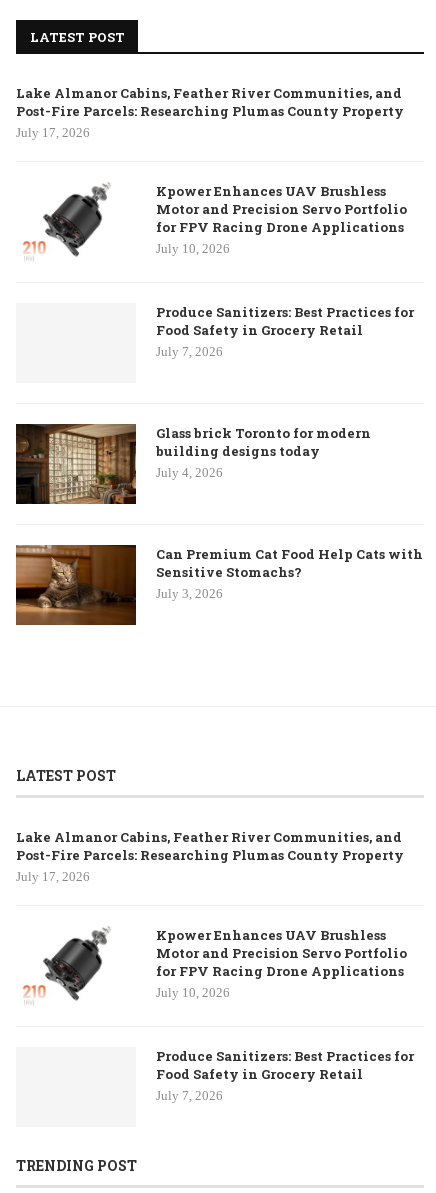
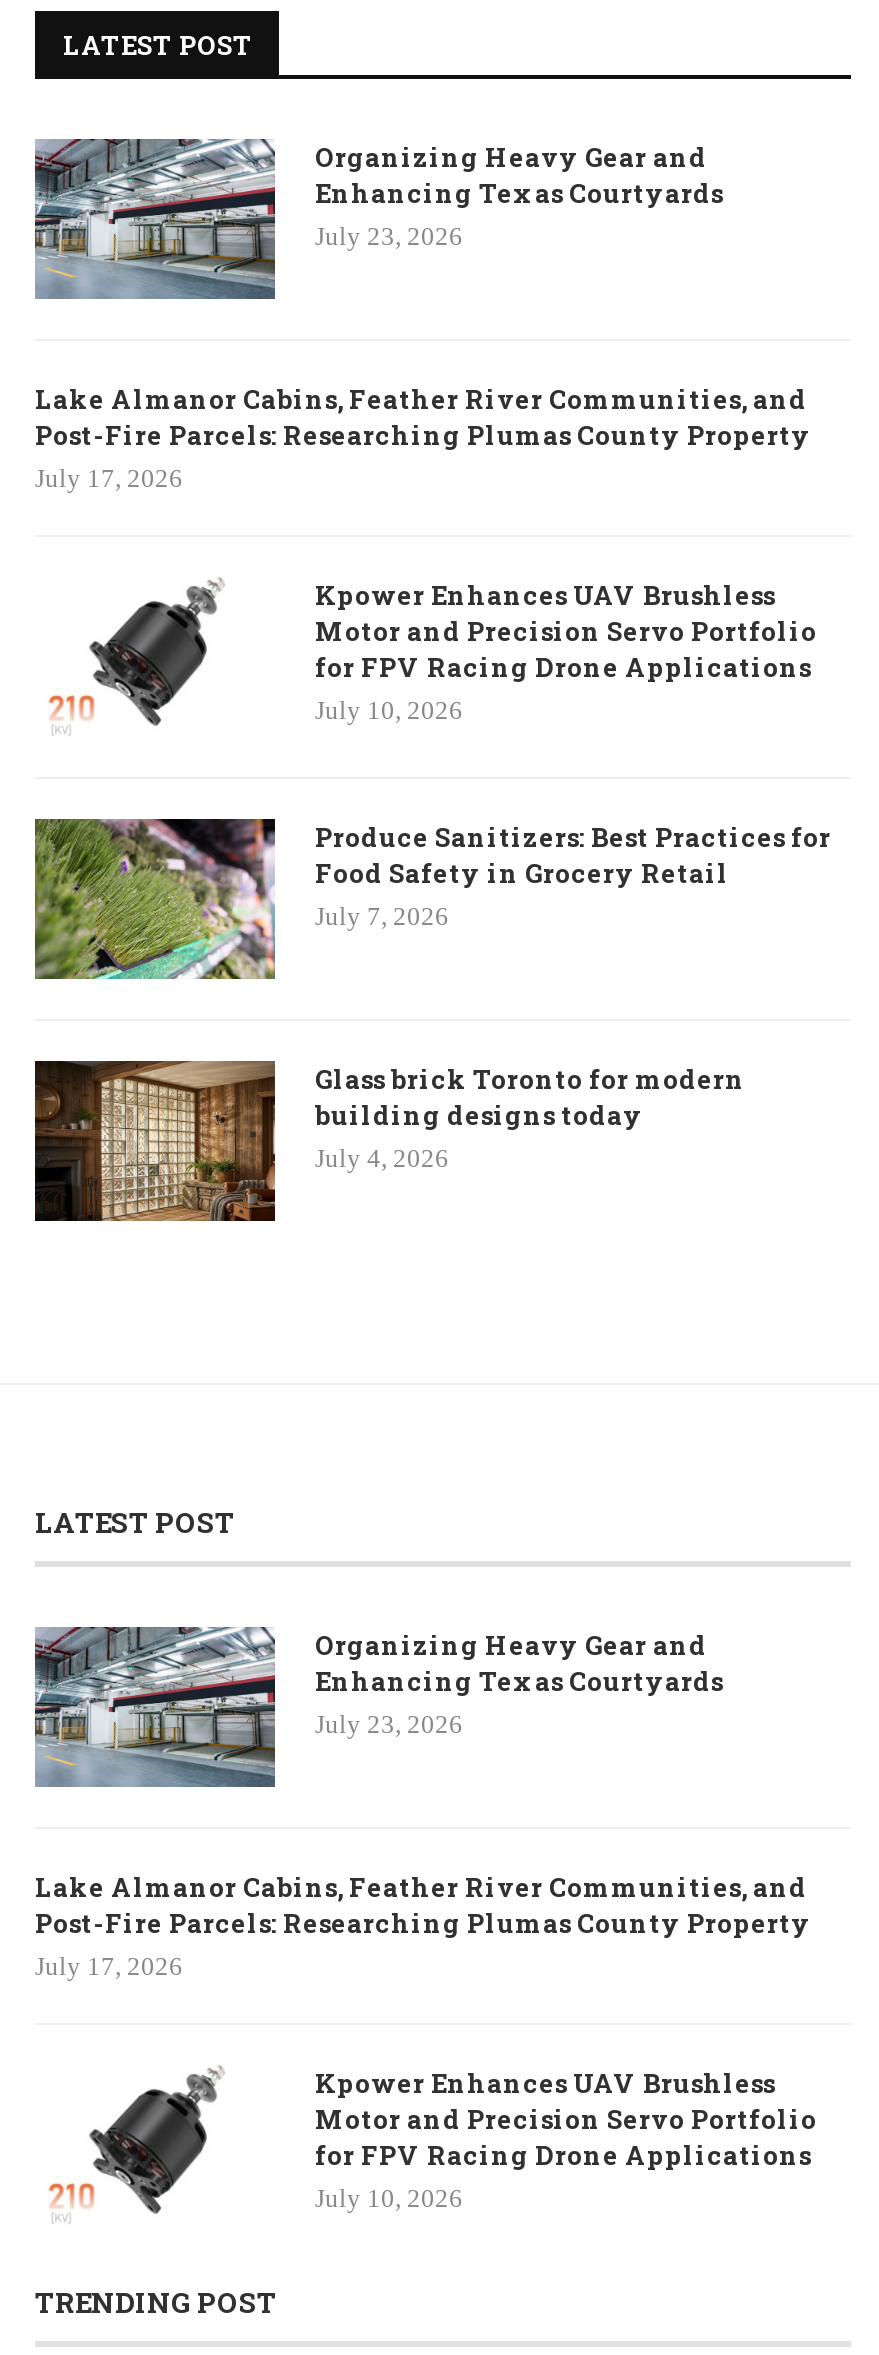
none -> [33,137,723,301] [image] | Organizing Heavy Gear and | Enhancing Texas Courtyards | July 23, 2026
moved [16,84,414,480] -> [35,380,831,1172]: [image] | Lake Almanor Cabins, Feather River Communities, and | Post-Fire Parcels: Researching Plumas County Property | ... | building designs today | July 4, 2026
none -> [33,817,277,981] [image]
[15,544,423,626] [image] | Can Premium Cat Food Help Cats with | Sensitive Stomachs? | July 3, 2026 -> none
none -> [33,1625,723,1789] [image] | Organizing Heavy Gear and | Enhancing Texas Courtyards | July 23, 2026
moved [16,828,407,1003] -> [35,1868,817,2219]: [image] | Lake Almanor Cabins, Feather River Communities, and | Post-Fire Parcels: Researching Plumas County Property | July 17, 2026 | Kpower Enhances UAV Brushless | Motor and Precision Servo Portfolio | for FPV Racing Drone Applications | July 10, 2026
[156,1047,414,1103] Produce Sanitizers: Best Practices for | Food Safety in Grocery Retail | July 7, 2026 -> none

